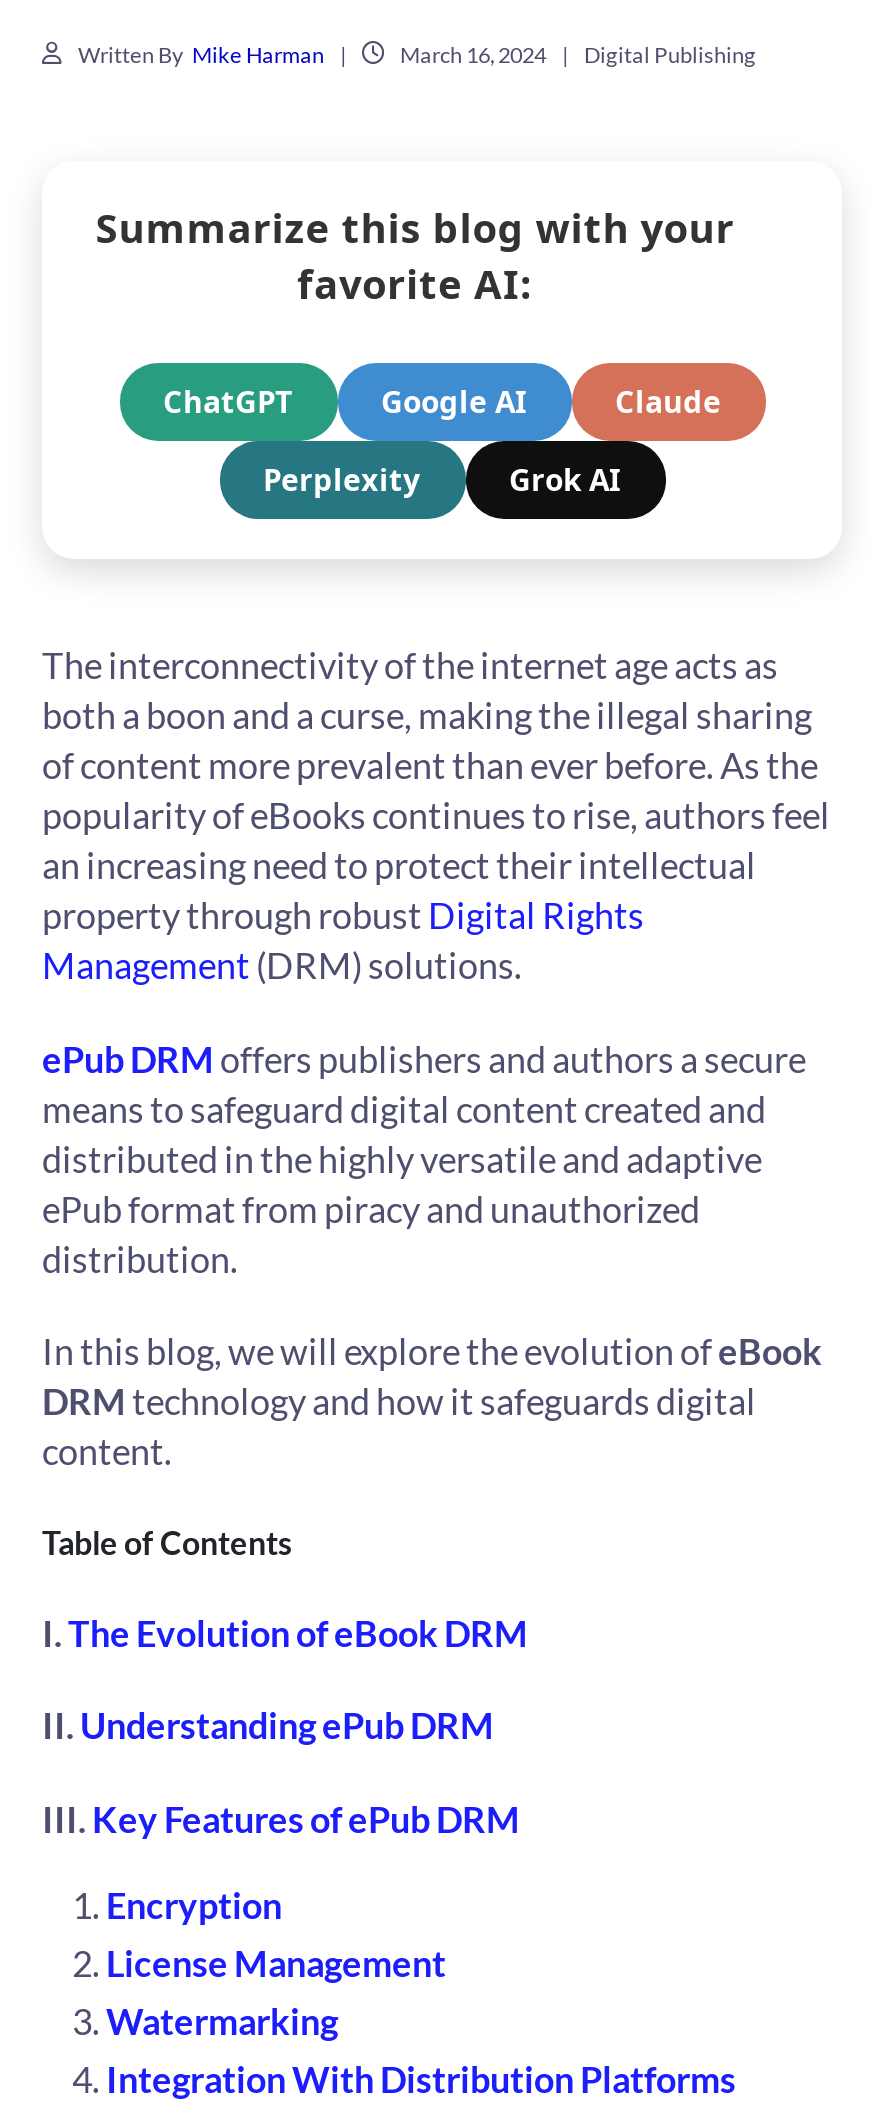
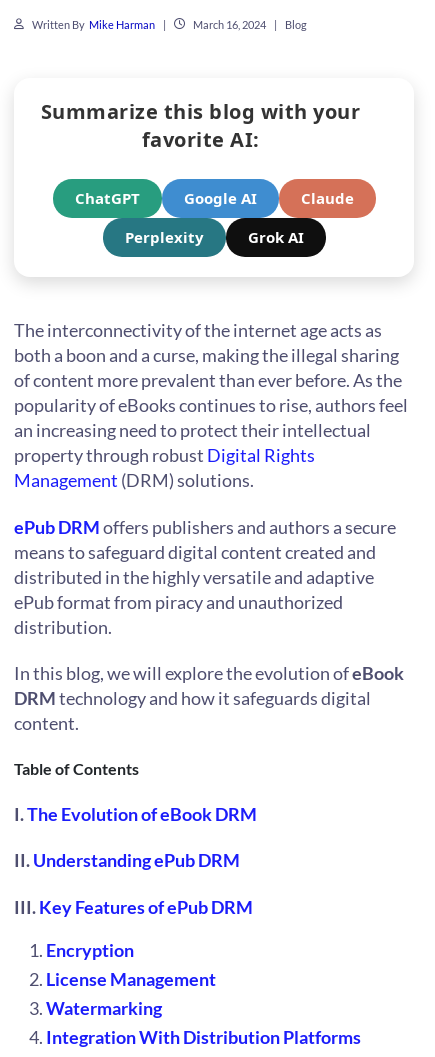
[584,40,756,66] Digital Publishing -> [285,18,307,31] Blog

